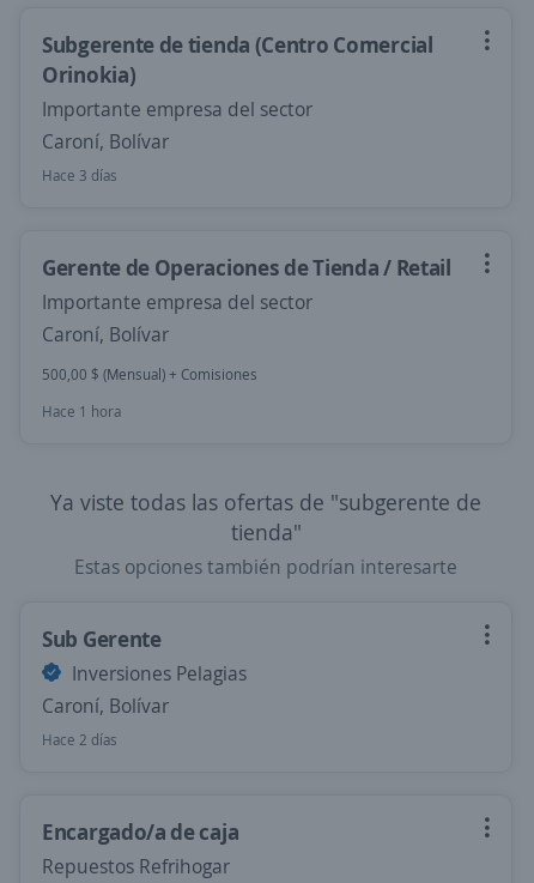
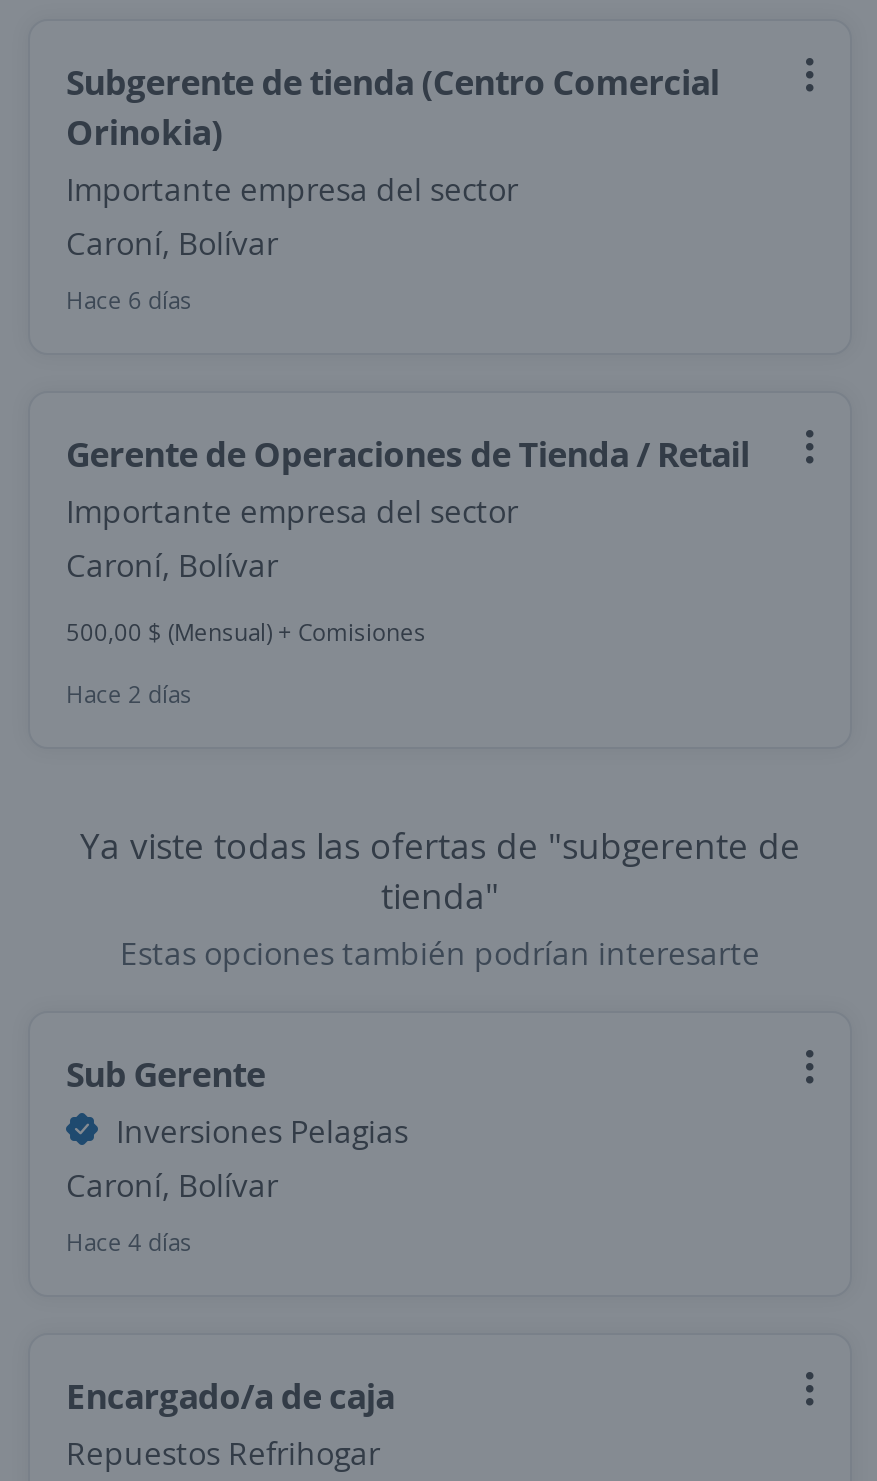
[42,165,117,186] Hace 3 días -> [66,283,192,317] Hace 6 días
[42,401,121,422] Hace 1 hora -> [66,677,192,711] Hace 2 días
[42,730,117,750] Hace 2 días -> [66,1225,192,1259] Hace 4 días

